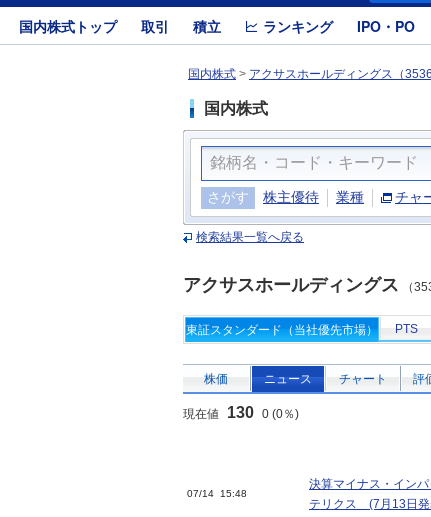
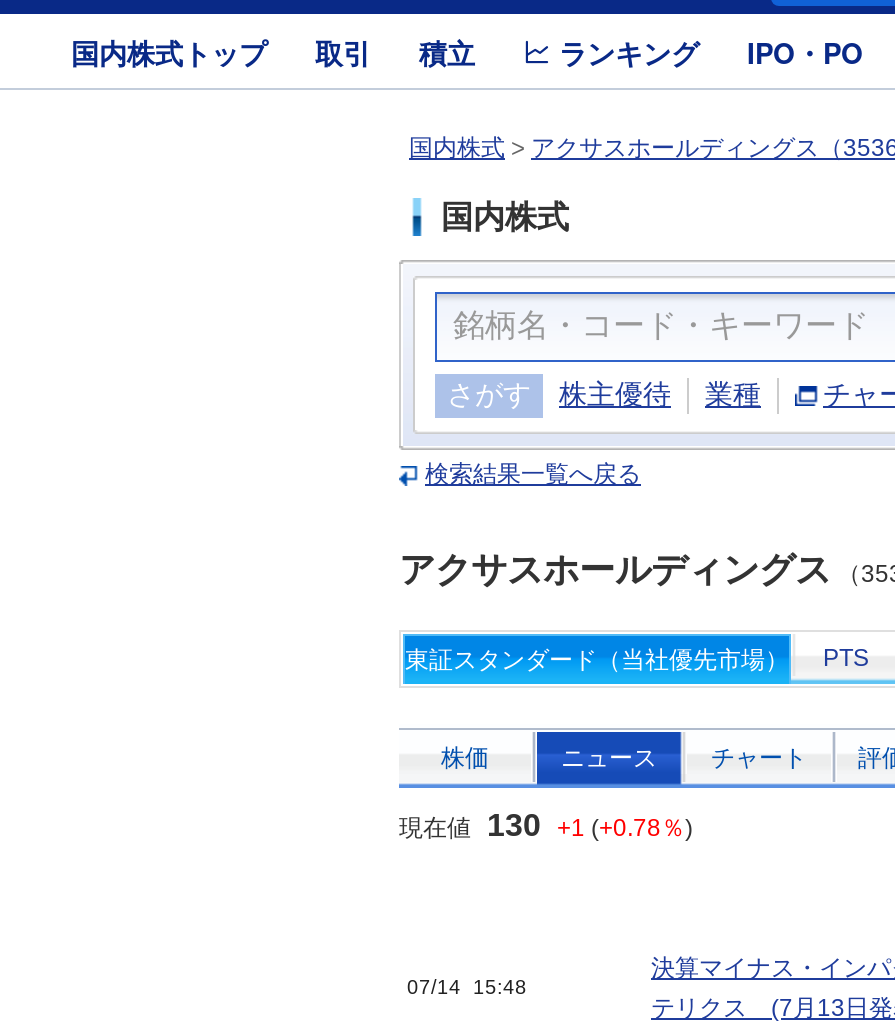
[183,404,299,421] 現在値 130 0 (0％) -> [399,808,693,842] 現在値 130 +1 (+0.78％)

